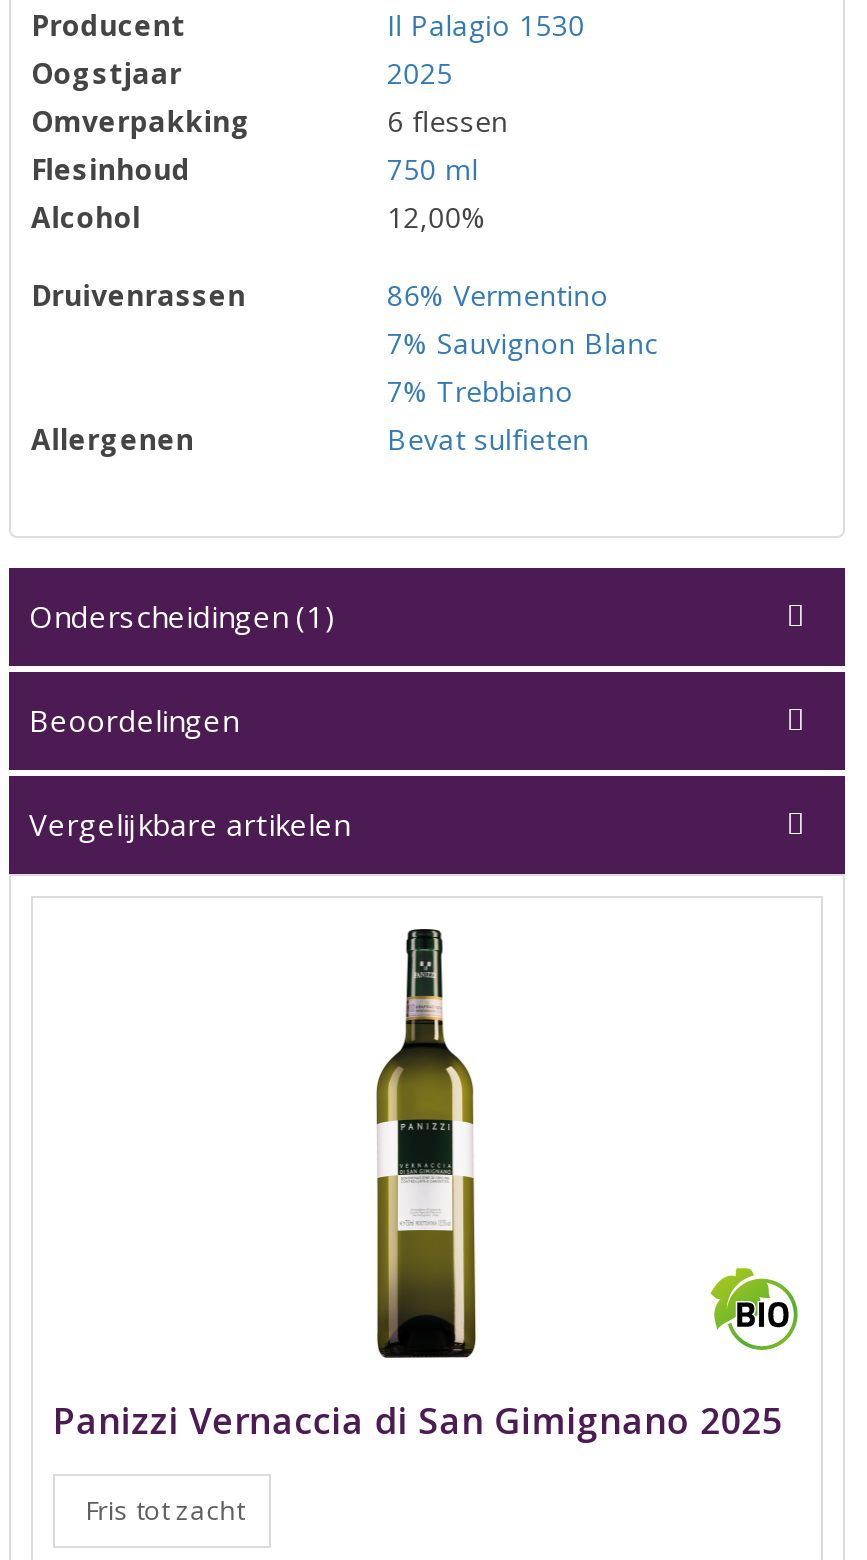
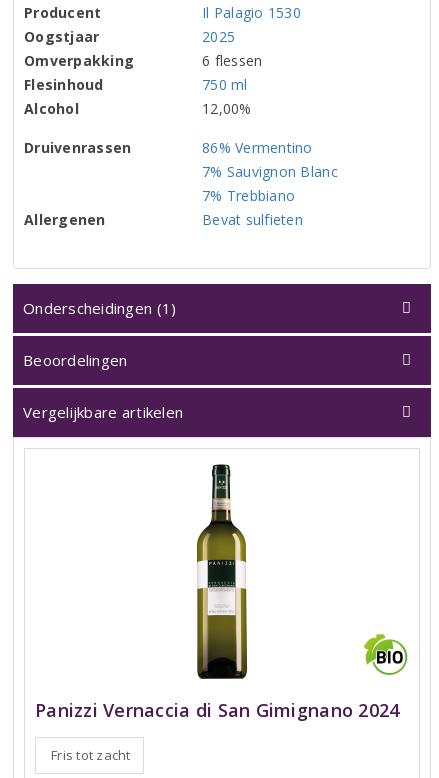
[53,1397,782,1445] Panizzi Vernaccia di San Gimignano 2025 -> [35,698,399,722] Panizzi Vernaccia di San Gimignano 2024

